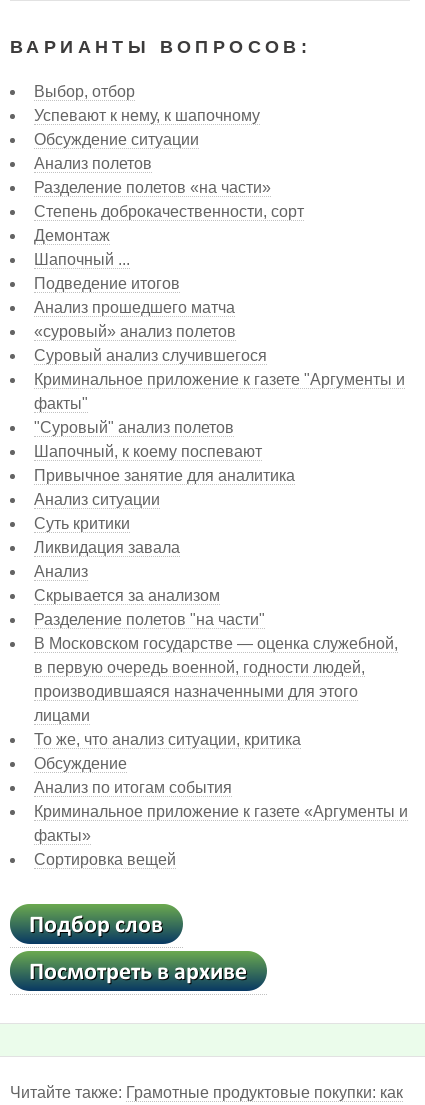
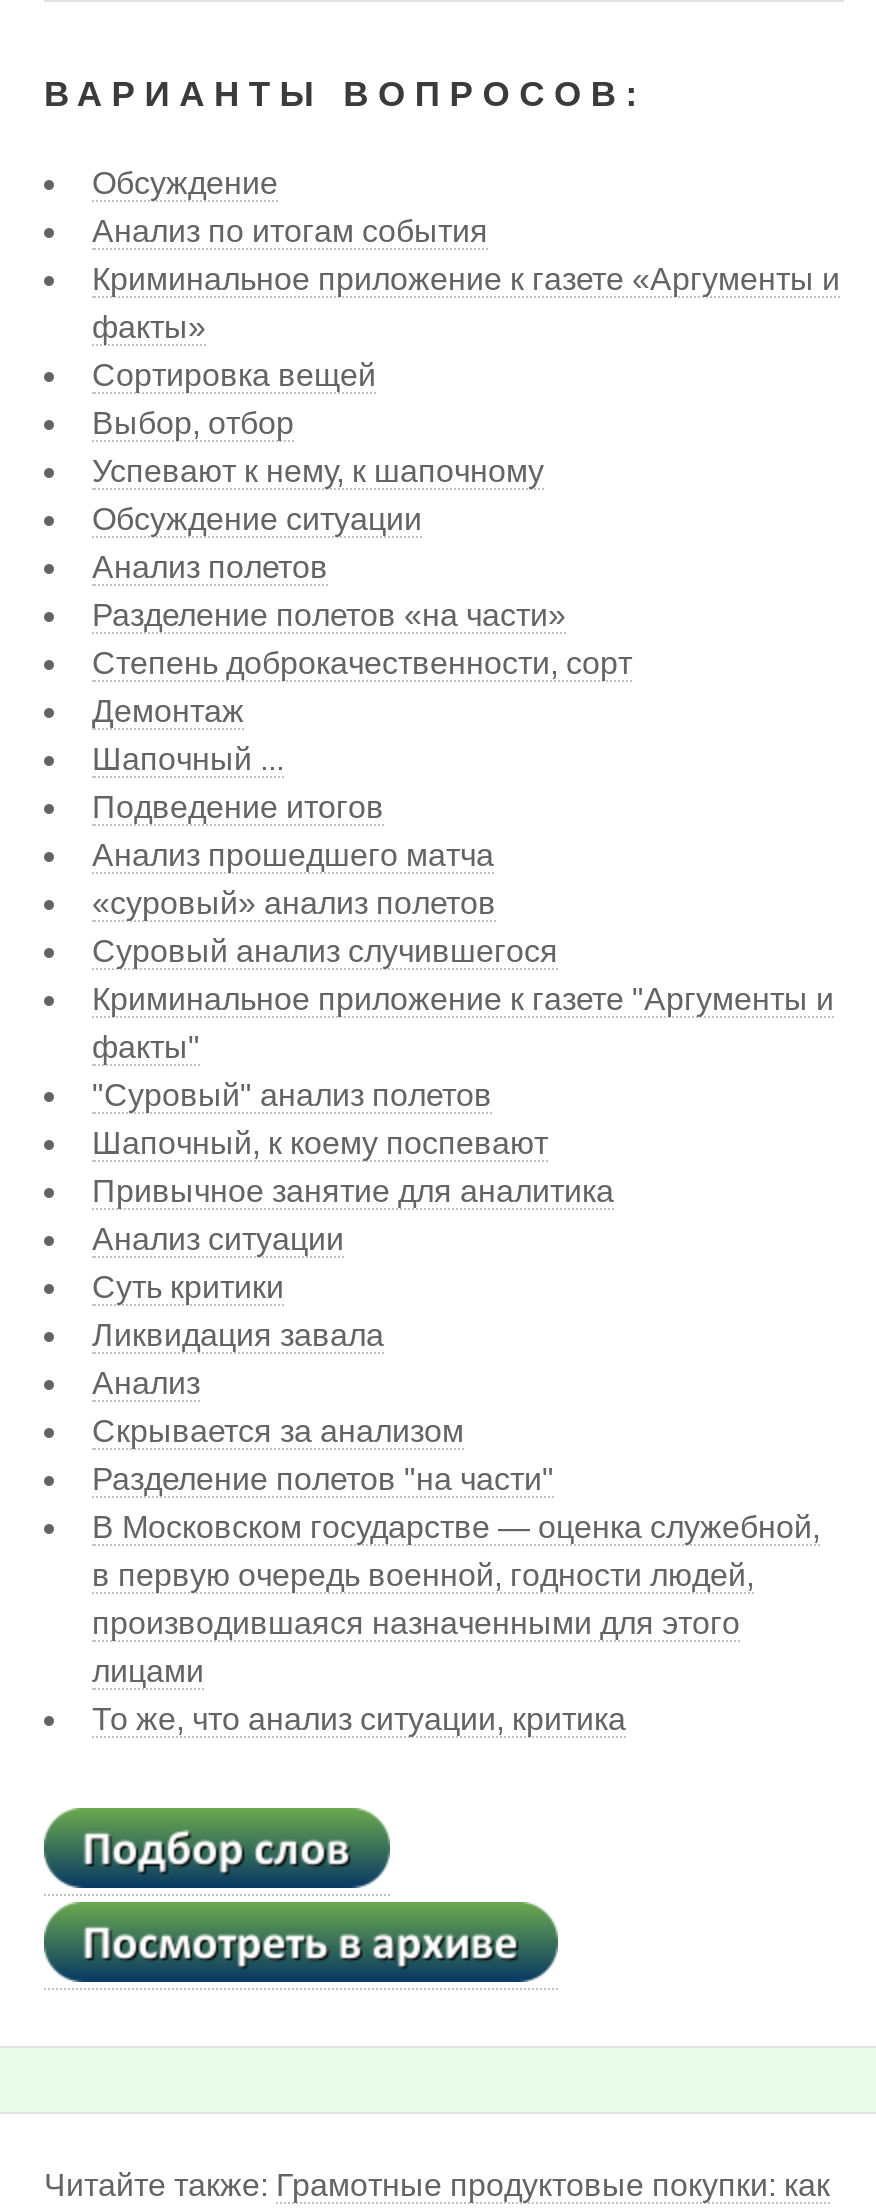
moved [34,83,405,748] -> [92,406,834,1736]: Выбор, отбор | Успевают к нему, к шапочному | Обсуждение ситуации | ... | лицами | То же, что анализ ситуации, критика
moved [34,755,408,868] -> [92,166,840,392]: Обсуждение | Анализ по итогам события | Криминальное приложение к газете «Аргументы и | факты» | Сортировка вещей

